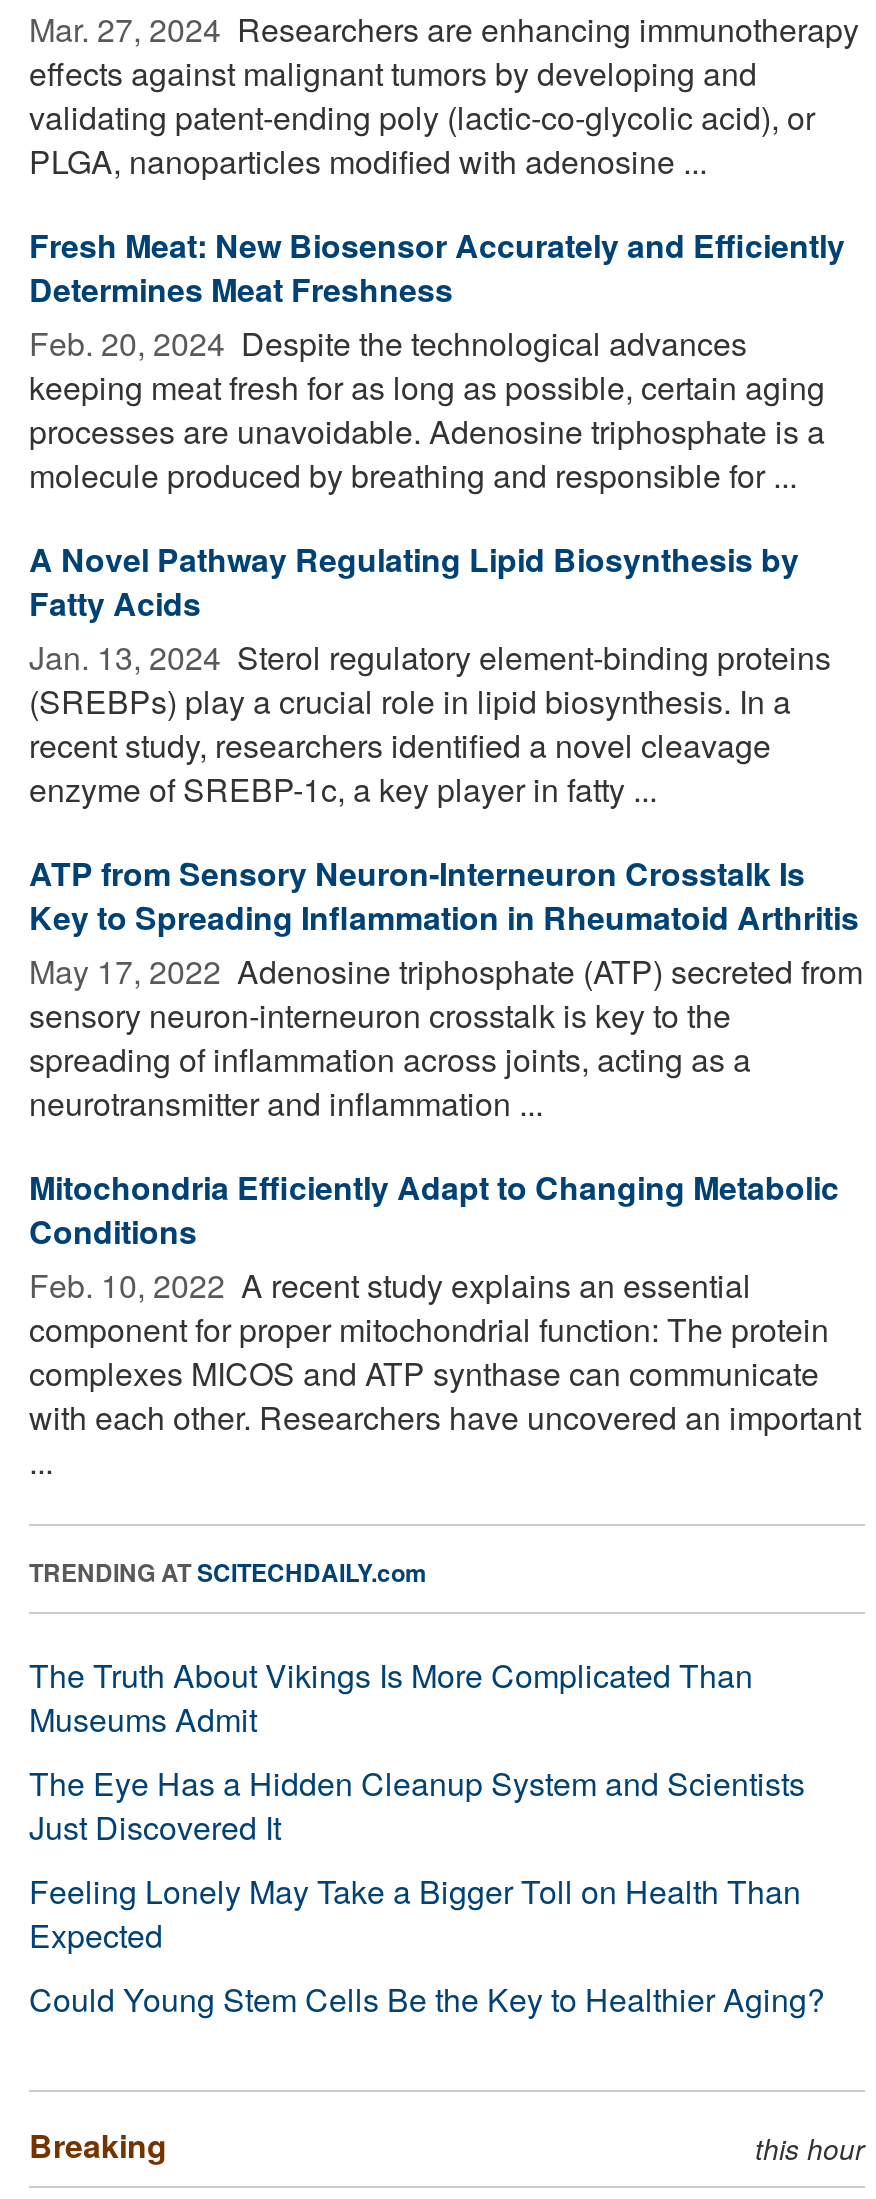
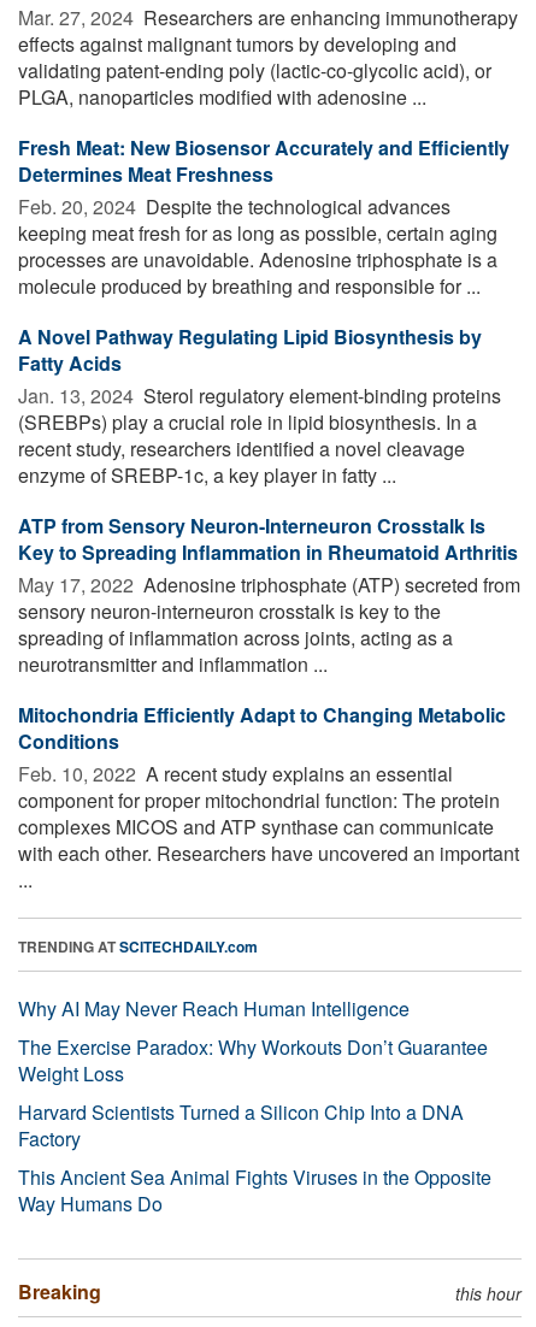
[29,1652,825,2022] The Truth About Vikings Is More Complicated Than | Museums Admit | The Eye Has a Hidden Cleanup System and Scientists | Just Discovered It | Feeling Lonely May Take a Bigger Toll on Health Than | Expected | Could Young Stem Cells Be the Key to Healthier Aging? -> [18,994,491,1217] Why AI May Never Reach Human Intelligence | The Exercise Paradox: Why Workouts Don’t Guarantee | Weight Loss | Harvard Scientists Turned a Silicon Chip Into a DNA | Factory | This Ancient Sea Animal Fights Viruses in the Opposite | Way Humans Do

